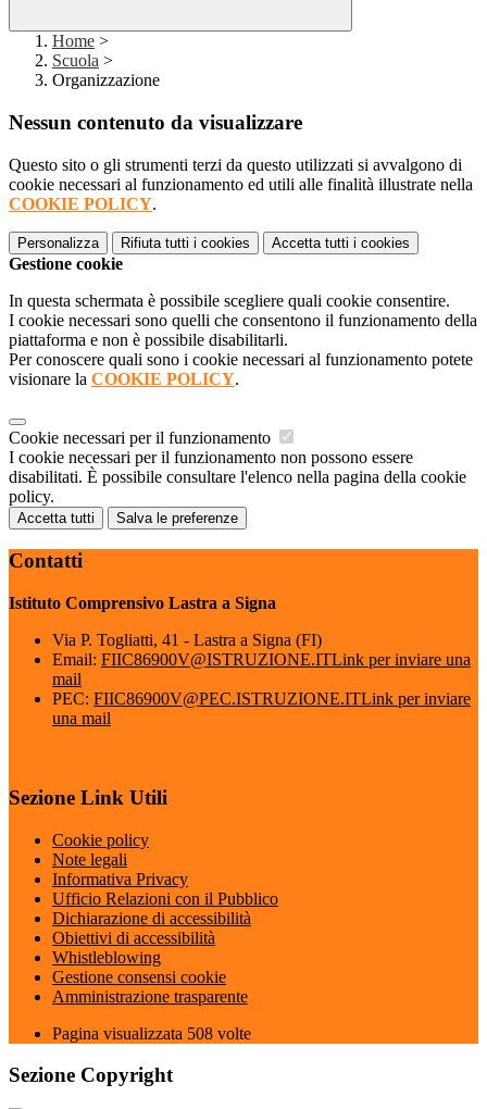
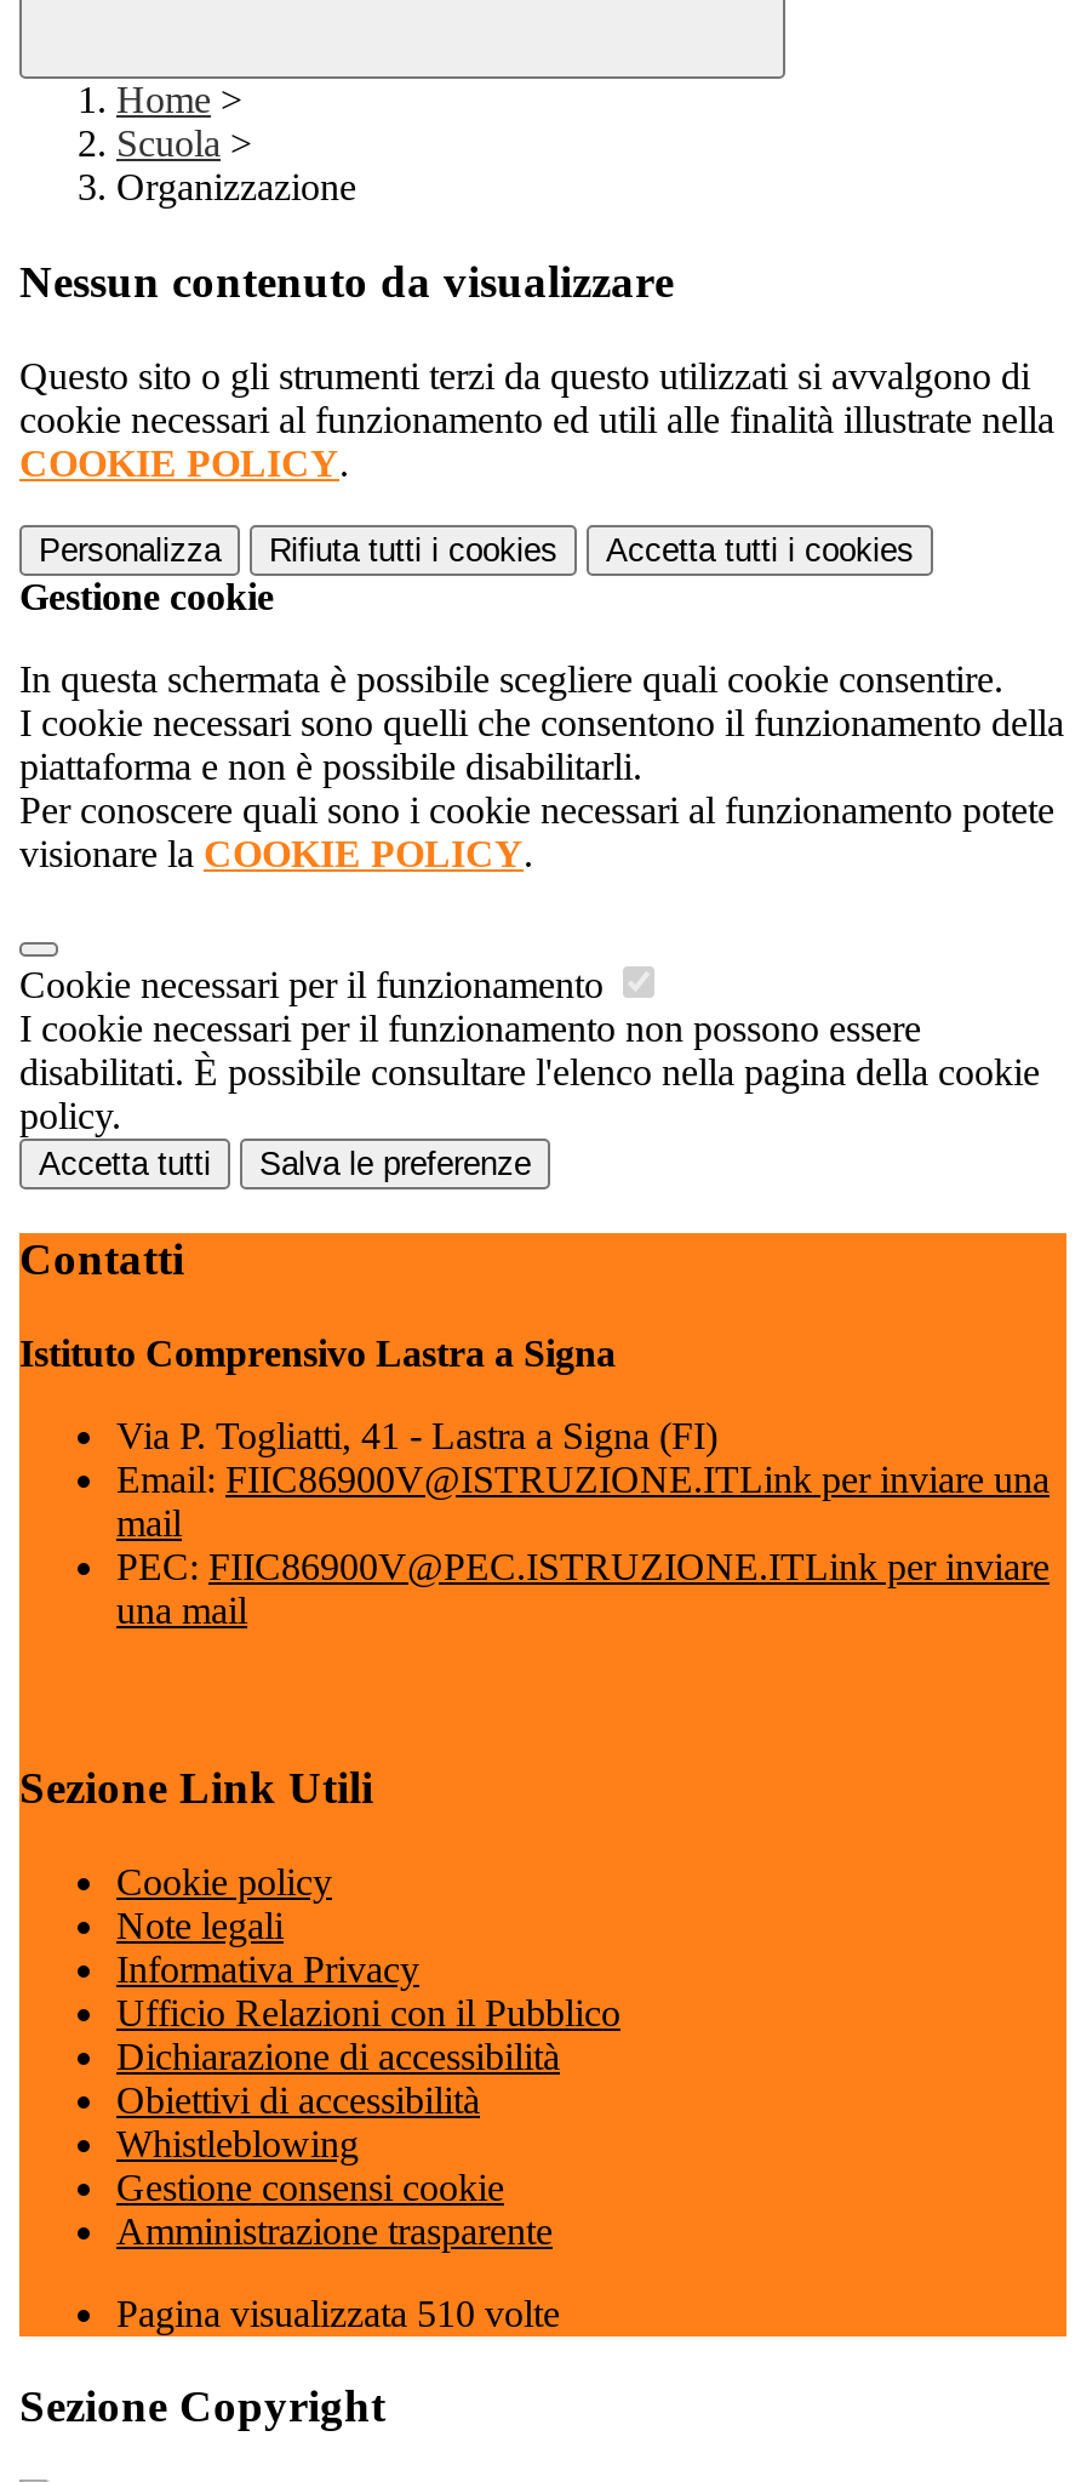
[52,1024,251,1042] Pagina visualizzata 508 volte -> [116,2292,560,2333] Pagina visualizzata 510 volte

